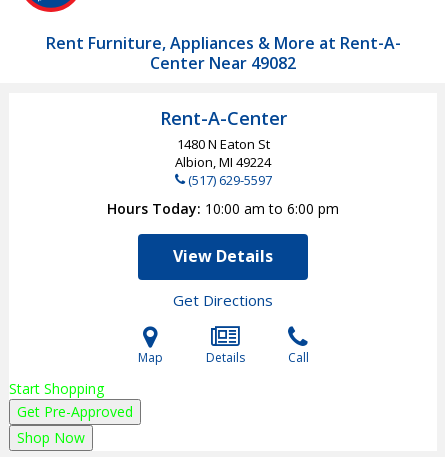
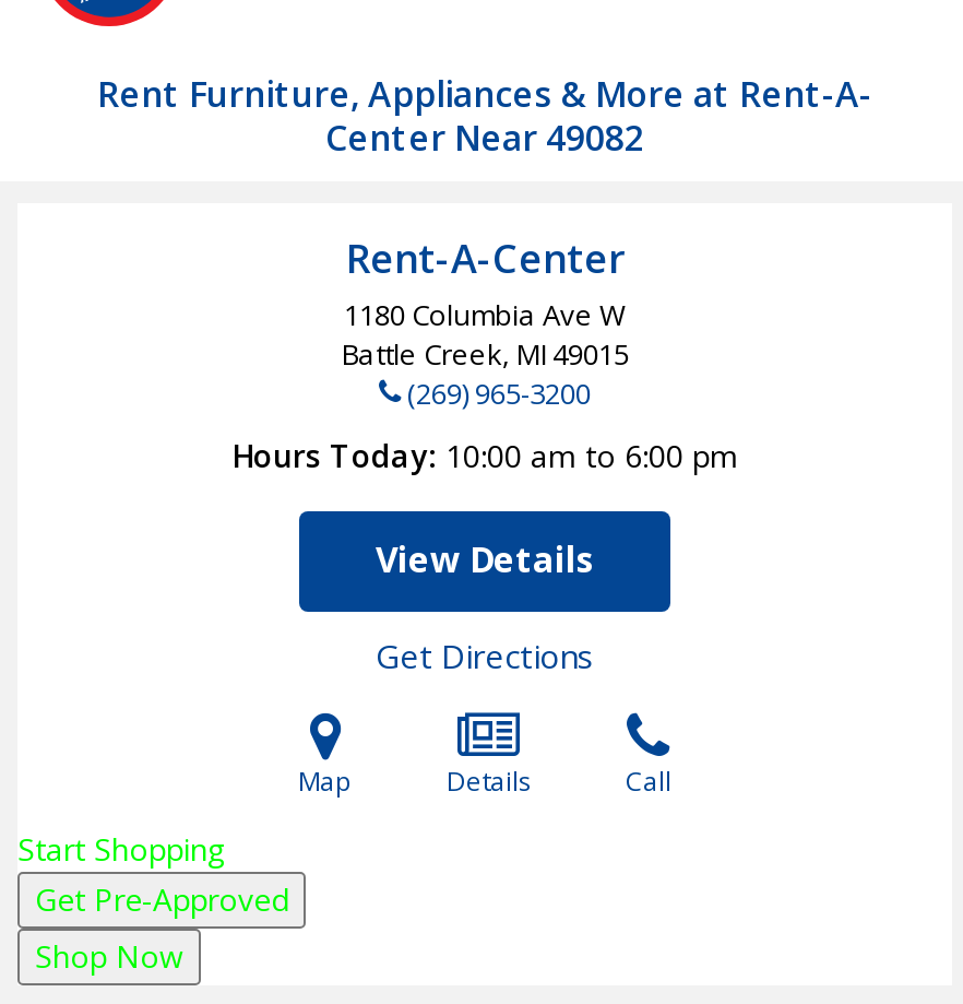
[175,135,271,189] 1480 N Eaton St | Albion, MI 49224 | (517) 629-5597 -> [341,295,629,413] 1180 Columbia Ave W | Battle Creek, MI 49015 | (269) 965-3200

